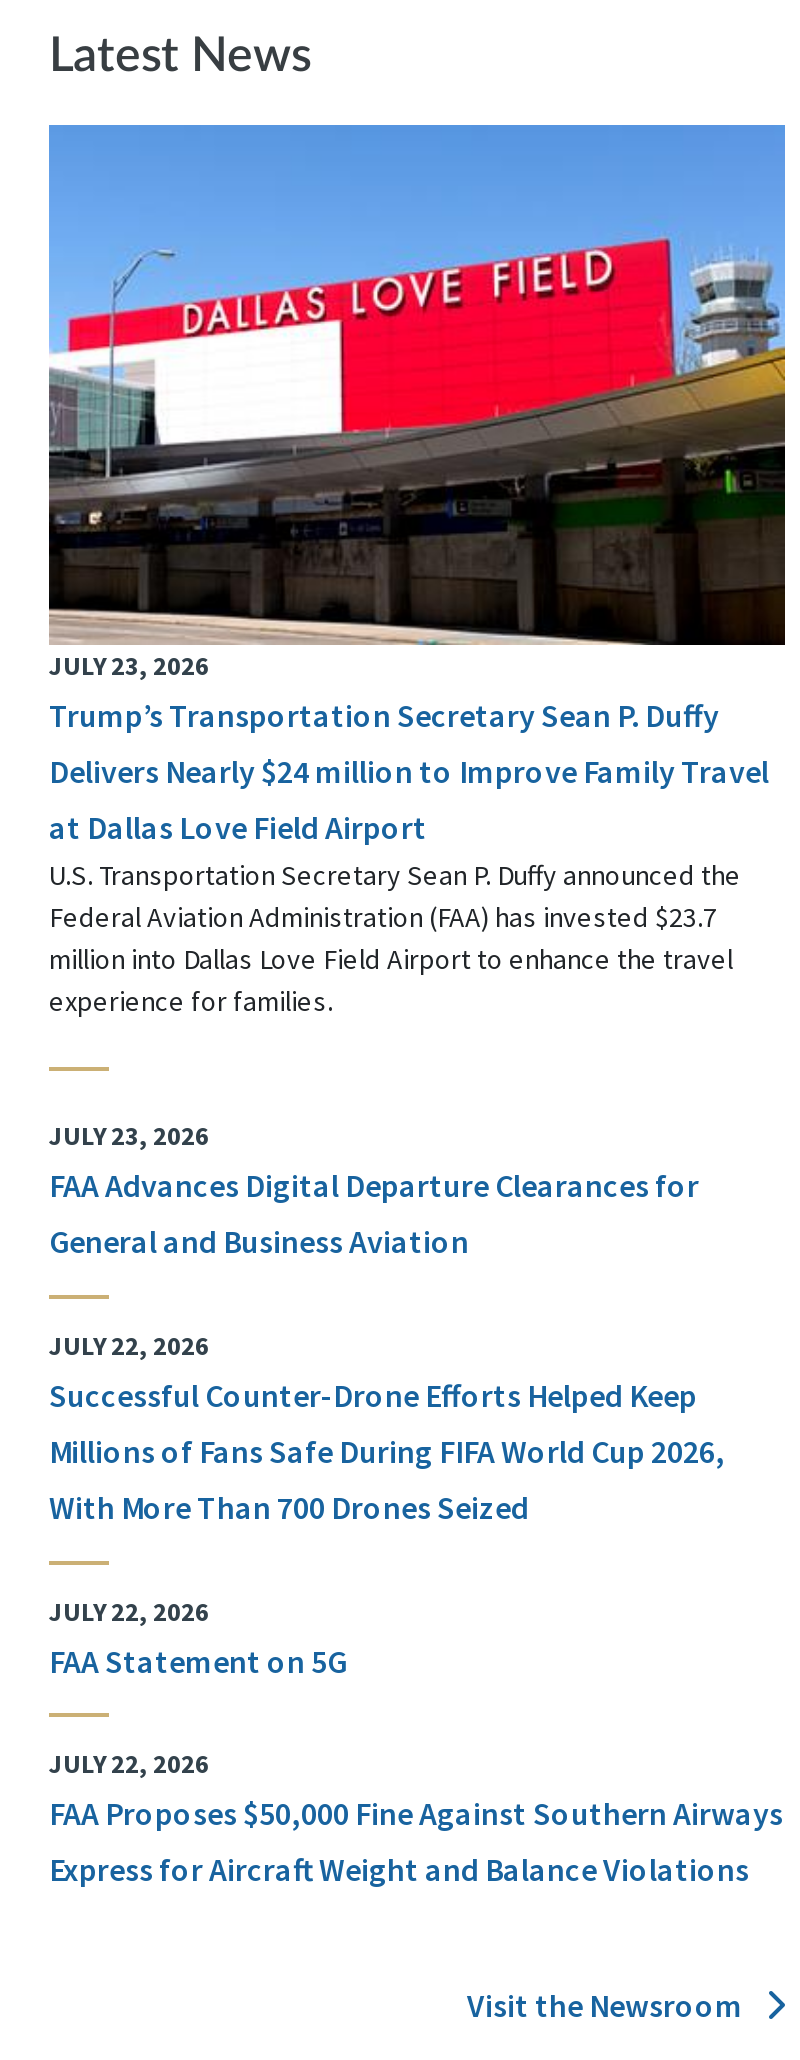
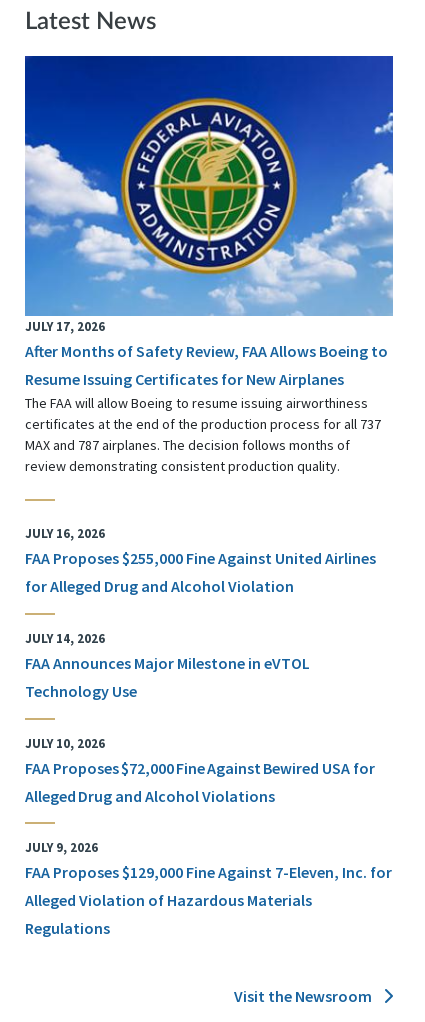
[47,123,787,1018] [image] | JULY 23, 2026 | Trump’s Transportation Secretary Sean P. Duffy | Delivers Nearly $24 million to Improve Family Travel | at Dallas Love Field Airport | U.S. Transportation Secretary Sean P. Duffy announced the | Federal Aviation Administration (FAA) has invested $23.7 | million into Dallas Love Field Airport to enhance the travel | experience for families. -> [24,55,394,475] [image] | JULY 17, 2026 | After Months of Safety Review, FAA Allows Boeing to | Resume Issuing Certificates for New Airplanes | The FAA will allow Boeing to resume issuing airworthiness | certificates at the end of the production process for all 737 | MAX and 787 airplanes. The decision follows months of | review demonstrating consistent production quality.
[49,1120,699,1262] JULY 23, 2026 | FAA Advances Digital Departure Clearances for | General and Business Aviation -> [25,525,376,596] JULY 16, 2026 | FAA Proposes $255,000 Fine Against United Airlines | for Alleged Drug and Alcohol Violation
[49,1329,725,1527] JULY 22, 2026 | Successful Counter-Drone Efforts Helped Keep | Millions of Fans Safe During FIFA World Cup 2026, | With More Than 700 Drones Seized -> [25,630,310,701] JULY 14, 2026 | FAA Announces Major Milestone in eVTOL | Technology Use
[49,1594,347,1680] JULY 22, 2026 | FAA Statement on 5G -> [25,735,375,806] JULY 10, 2026 | FAA Proposes $72,000 Fine Against Bewired USA for | Alleged Drug and Alcohol Violations
[49,1747,783,1889] JULY 22, 2026 | FAA Proposes $50,000 Fine Against Southern Airways | Express for Aircraft Weight and Balance Violations -> [25,839,392,938] JULY 9, 2026 | FAA Proposes $129,000 Fine Against 7-Eleven, Inc. for | Alleged Violation of Hazardous Materials | Regulations

